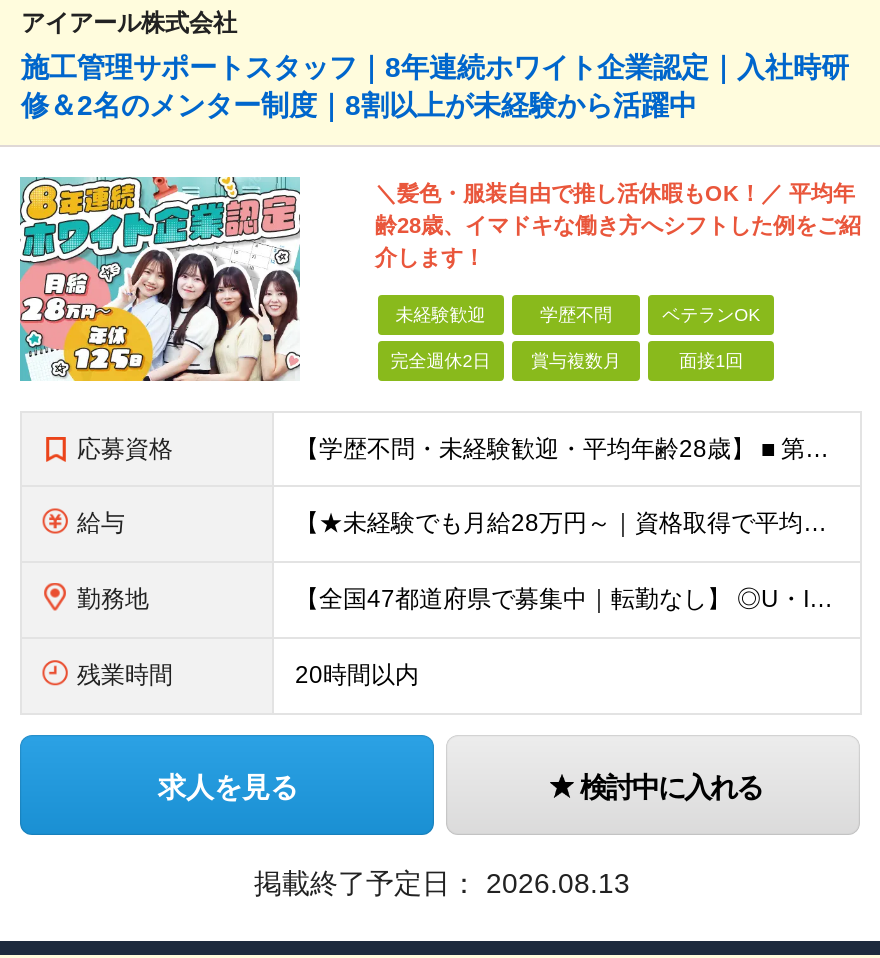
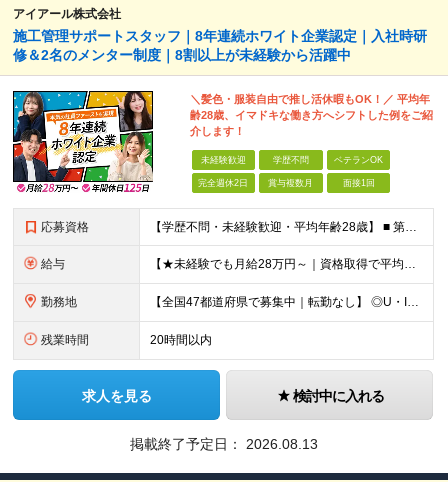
[18,175,302,383] [image] -> [12,90,154,193] [image]

